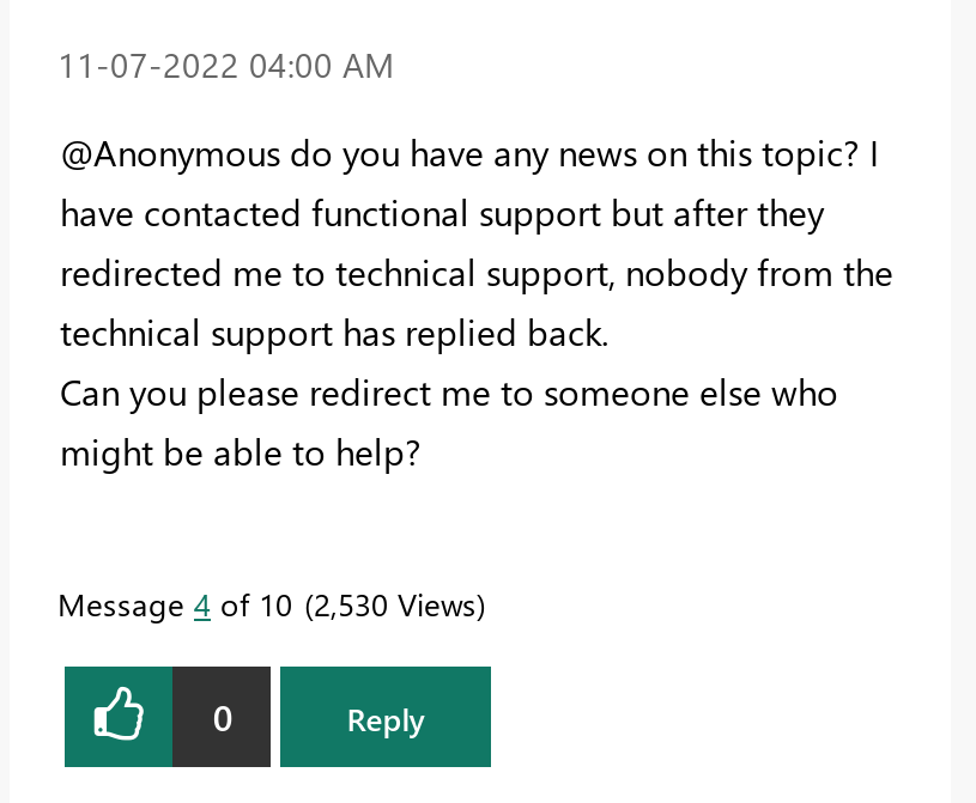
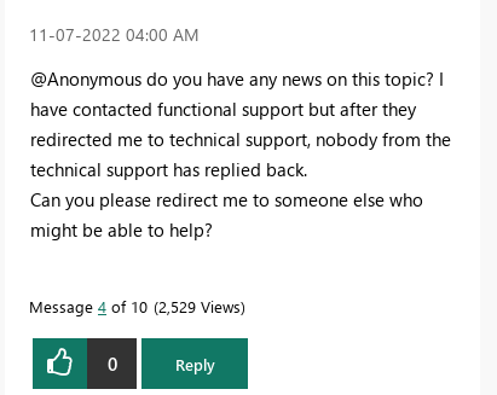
[57,584,477,624] Message 4 of 10 2,530 Views -> [29,296,241,317] Message 4 of 10 2,529 Views

